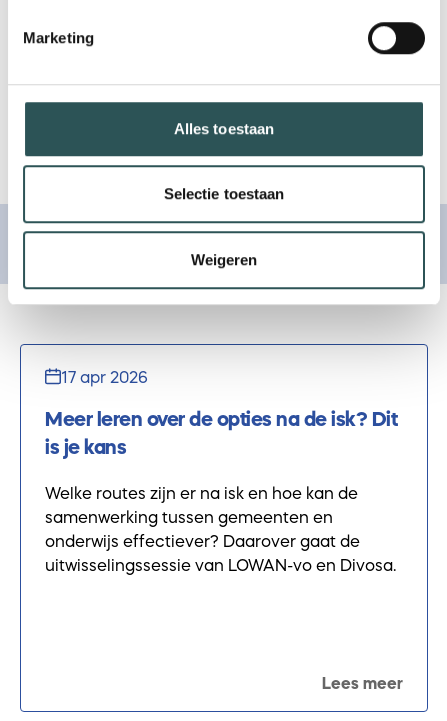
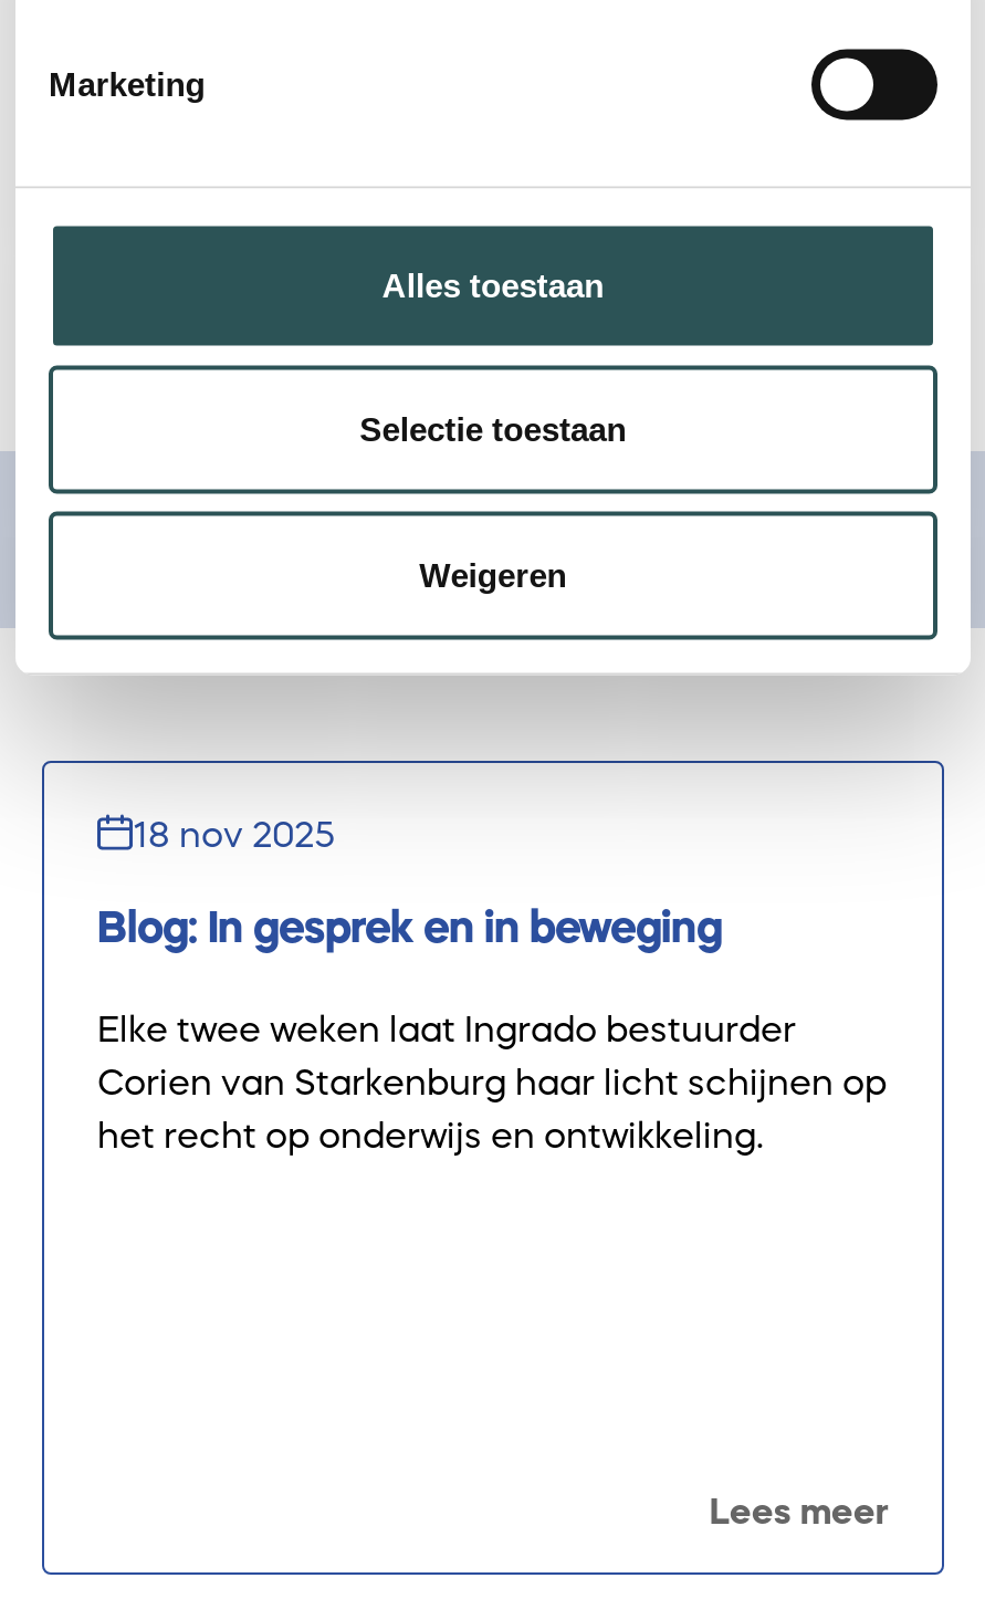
[45,369,397,573] 17 apr 2026 | Meer leren over de opties na de isk? Dit | is je kans | Welke routes zijn er na isk en hoe kan de | samenwerking tussen gemeenten en | onderwijs effectiever? Daarover gaat de | uitwisselingssessie van LOWAN-vo en Divosa. -> [97,816,887,1152] 18 nov 2025 | Blog: In gesprek en in beweging | Elke twee weken laat Ingrado bestuurder | Corien van Starkenburg haar licht schijnen op | het recht op onderwijs en ontwikkeling.

